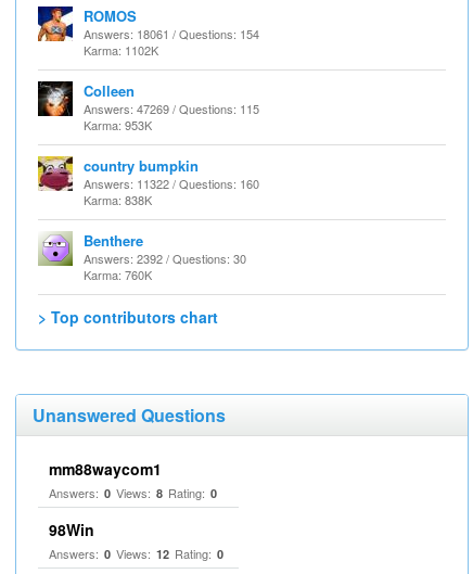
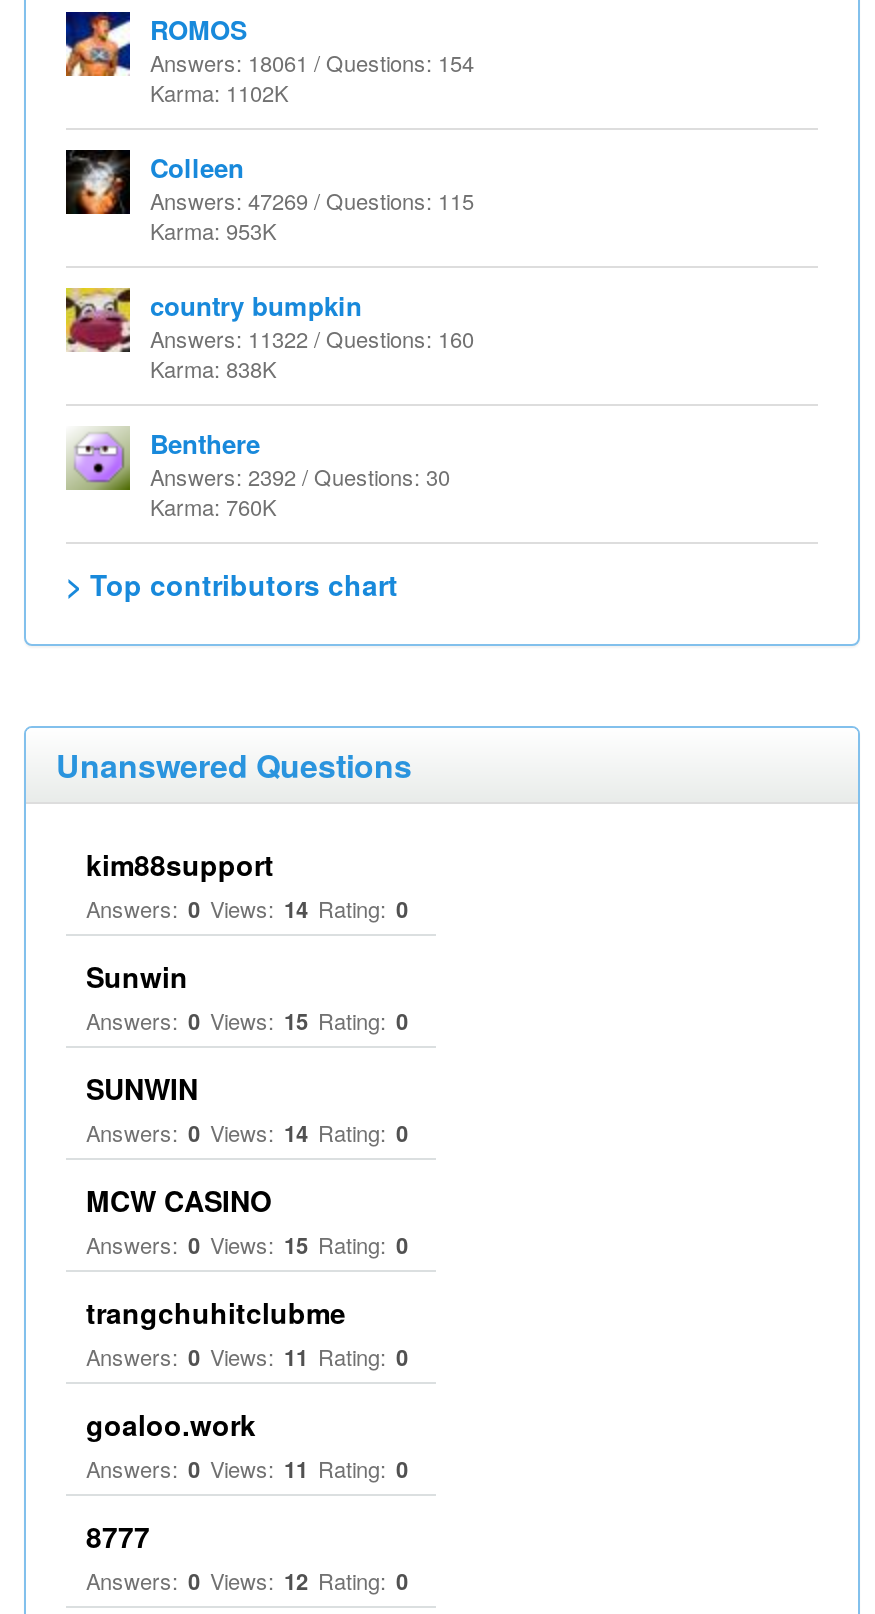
[49,458,217,540] mm88waycom1 | Answers: 0 Views: 8 Rating: 0 | 98Win -> [86,844,408,1556] kim88support | Answers: 0 Views: 14 Rating: 0 | Sunwin | Answers: 0 Views: 15 Rating: 0 | SUNWIN | Answers: 0 Views: 14 Rating: 0 | MCW CASINO | Answers: 0 Views: 15 Rating: 0 | trangchuhitclubme | Answers: 0 Views: 11 Rating: 0 | goaloo.work | Answers: 0 Views: 11 Rating: 0 | 8777

